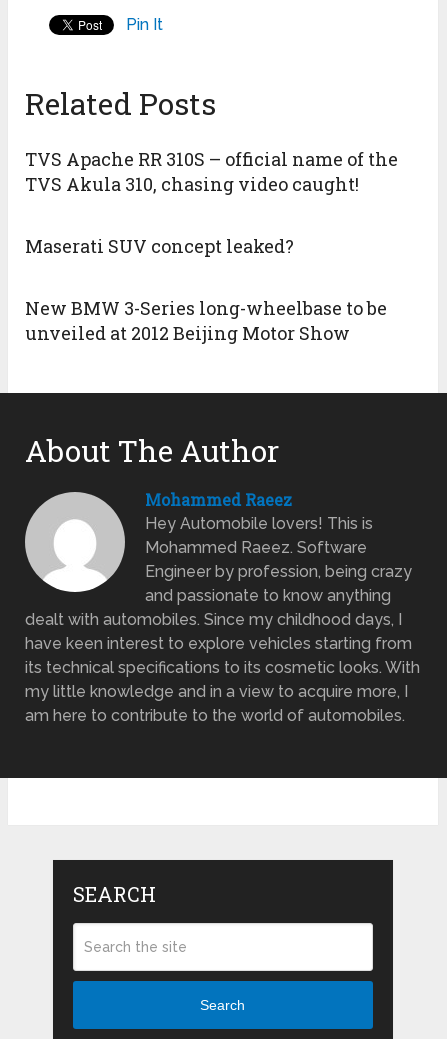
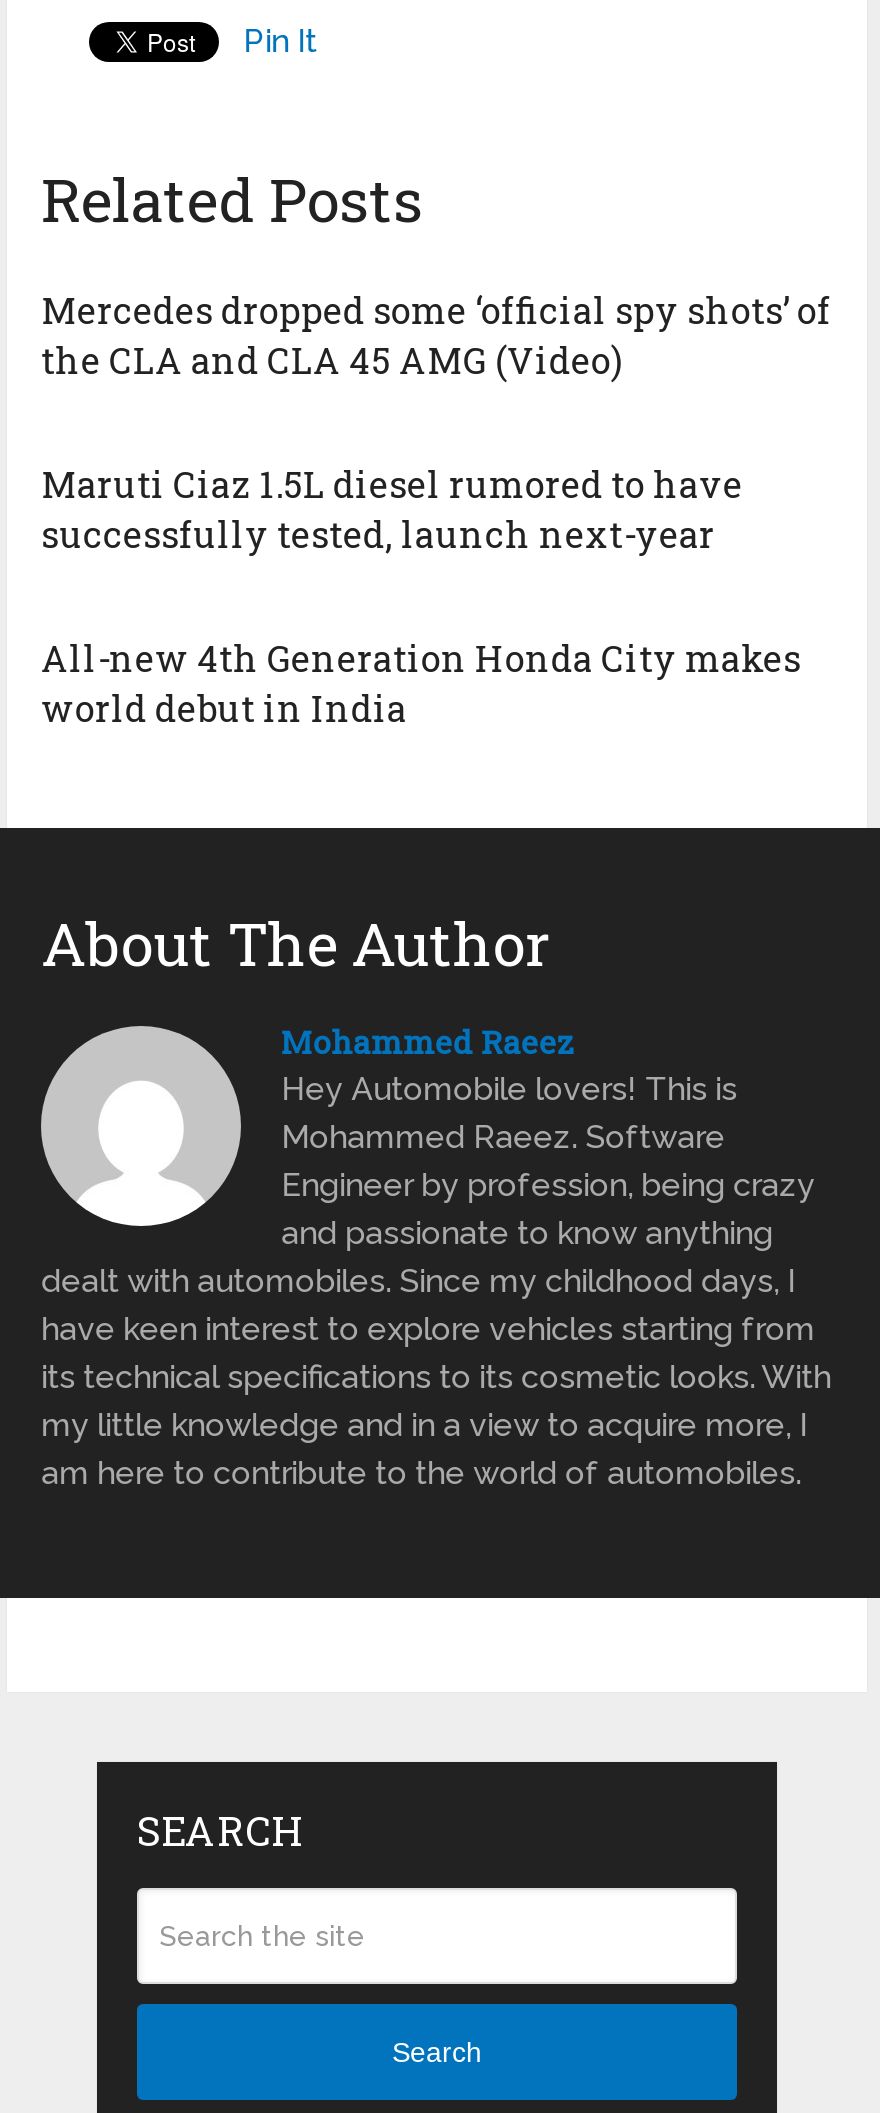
[25,147,398,196] TVS Apache RR 310S – official name of the | TVS Akula 310, chasing video caught! -> [41,285,831,383] Mercedes dropped some ‘official spy shots’ of | the CLA and CLA 45 AMG (Video)
[25,234,294,258] Maserati SUV concept leaked? -> [41,459,743,557] Maruti Ciaz 1.5L diesel rumored to have | successfully tested, launch next-year
[25,296,387,345] New BMW 3-Series long-wheelbase to be | unveiled at 2012 Beijing Motor Show -> [41,633,801,731] All-new 4th Generation Honda City makes | world debut in India

